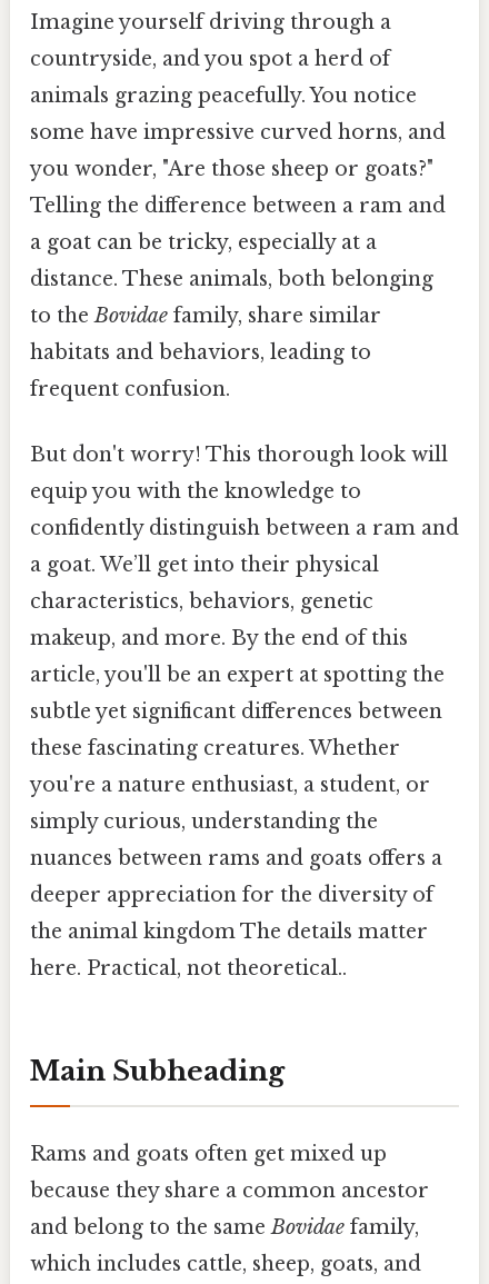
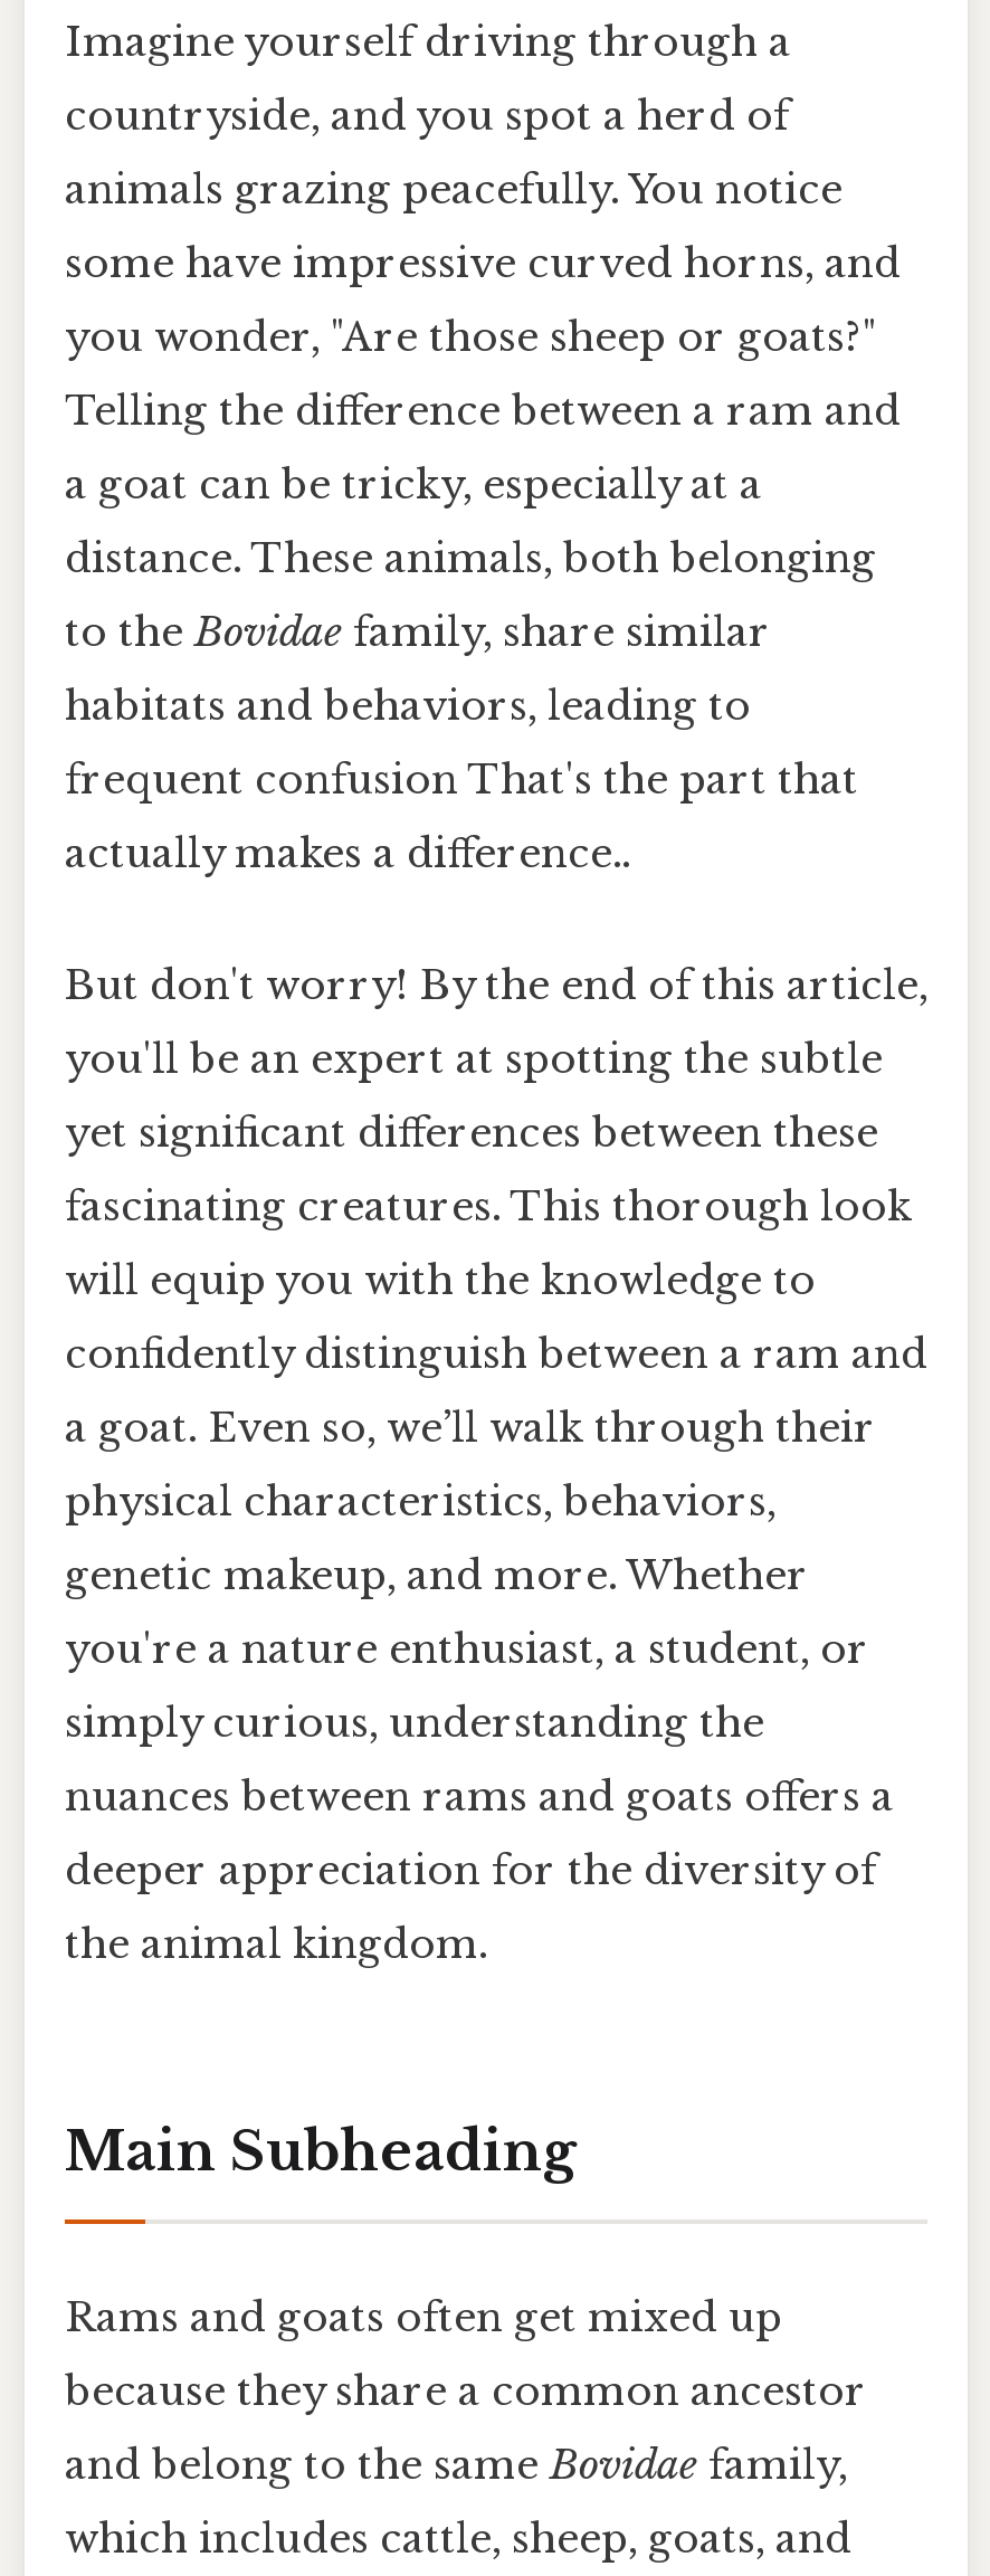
[30,377,448,504] frequent confusion. | But don't worry! This thorough look will | equip you with the knowledge to -> [65,755,927,1306] frequent confusion That's the part that | actually makes a difference.. | But don't worry! By the end of this article, | you'll be an expert at spotting the subtle | yet significant differences between these | fascinating creatures. This thorough look | will equip you with the knowledge to
moved [30,516,459,540] -> [65,1330,927,1379]: confidently distinguish between a ram and
[30,553,445,761] a goat. We’ll get into their physical | characteristics, behaviors, genetic | makeup, and more. By the end of this | article, you'll be an expert at spotting the | subtle yet significant differences between | these fascinating creatures. Whether -> [65,1404,876,1601] a goat. Even so, we’ll walk through their | physical characteristics, behaviors, | genetic makeup, and more. Whether
moved [30,773,442,907] -> [65,1625,894,1896]: you're a nature enthusiast, a student, or | simply curious, understanding the | nuances between rams and goats offers a | deeper appreciation for the diversity of
[30,919,428,981] the animal kingdom The details matter | here. Practical, not theoretical.. -> [65,1920,487,1969] the animal kingdom.

